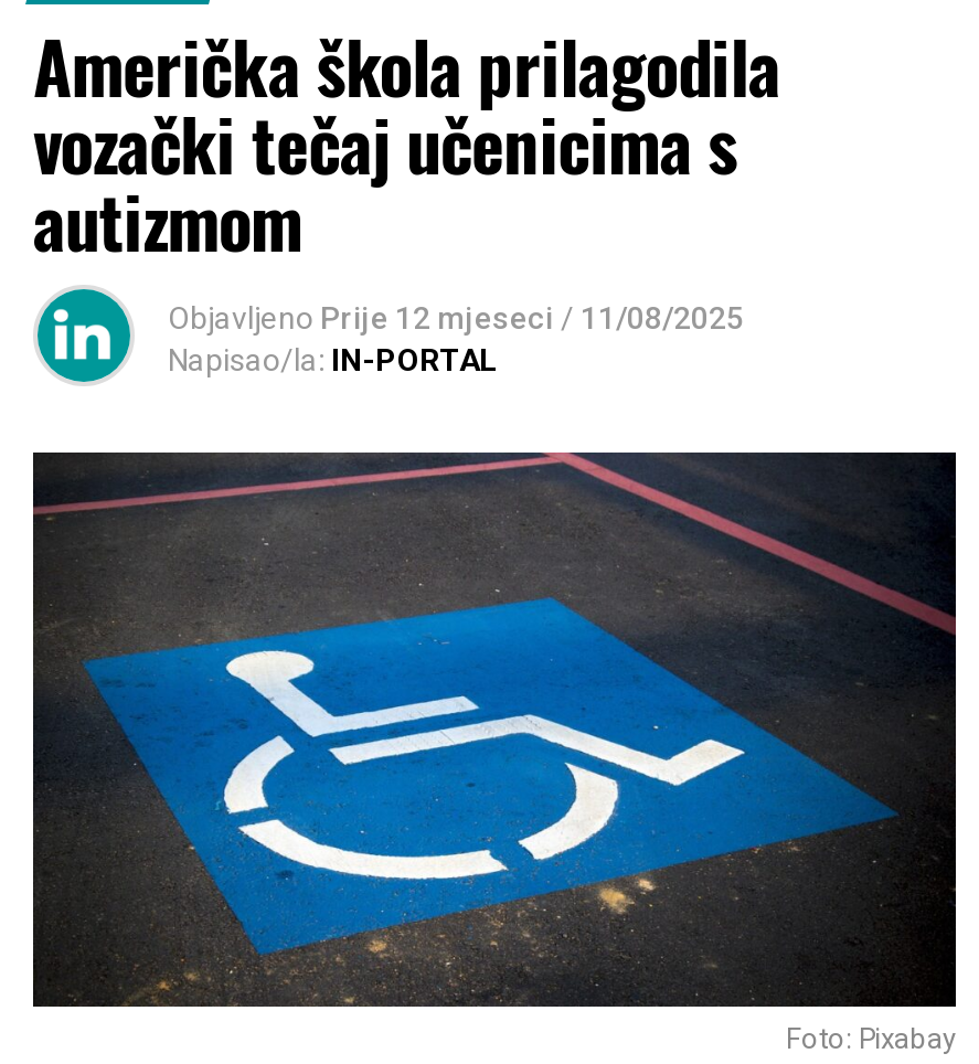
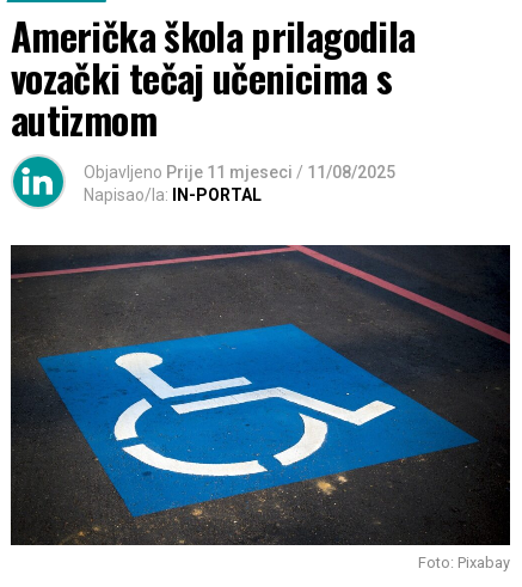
[168,300,744,336] Objavljeno Prije 12 mjeseci / 11/08/2025 -> [84,163,395,182] Objavljeno Prije 11 mjeseci / 11/08/2025

